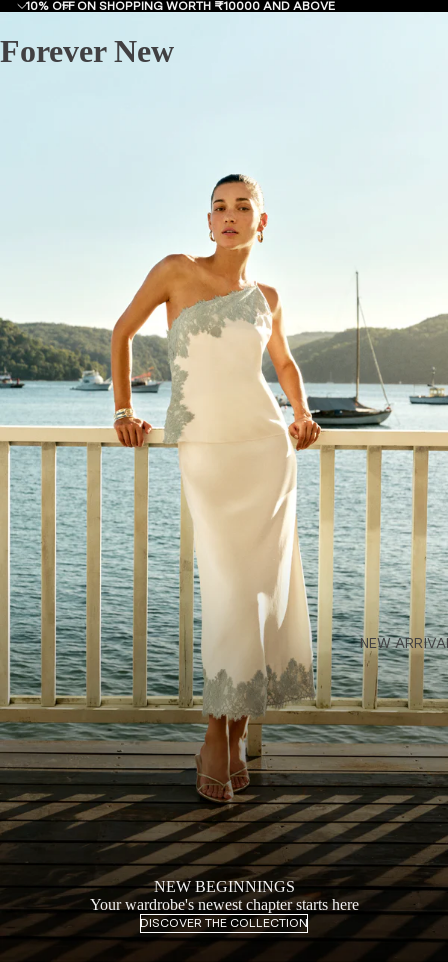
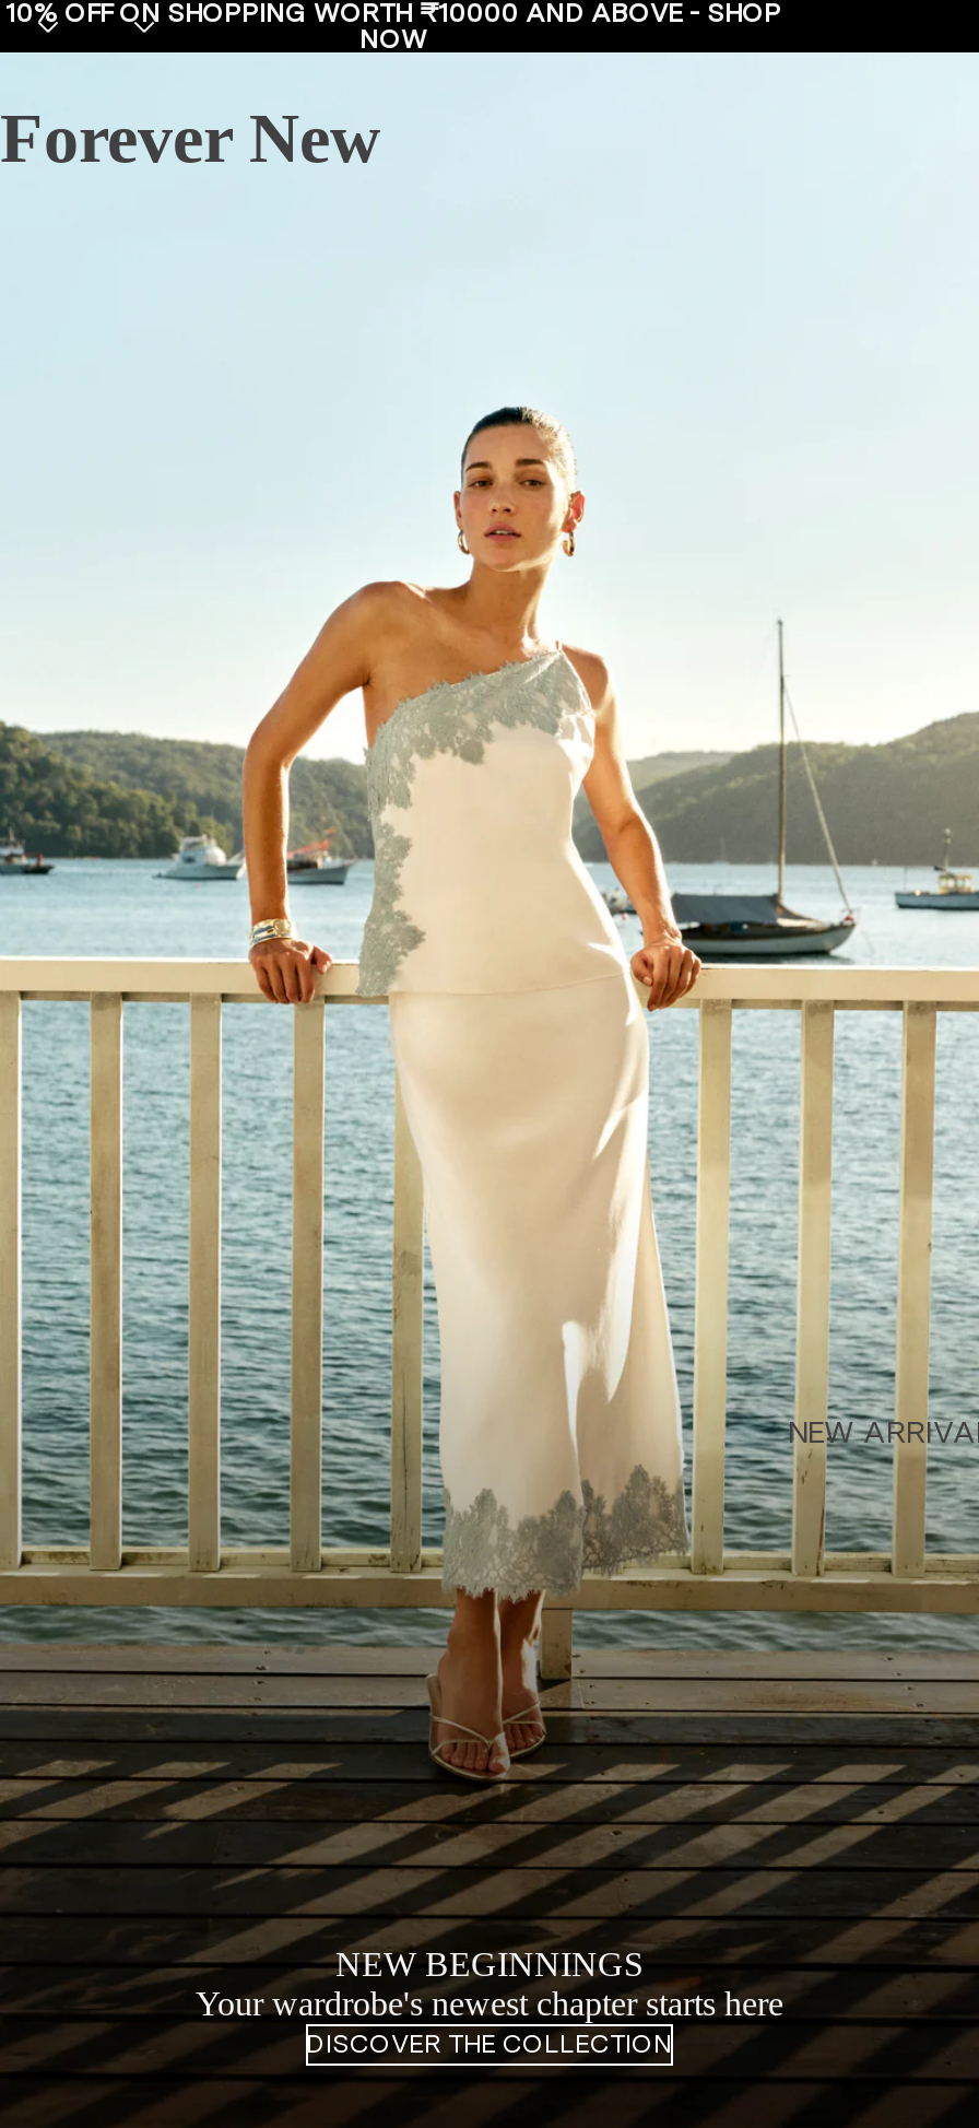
[25,0,335,13] 10% OFF ON SHOPPING WORTH ₹10000 AND ABOVE -> [5,0,781,55] 10% OFF ON SHOPPING WORTH ₹10000 AND ABOVE - SHOP | NOW

